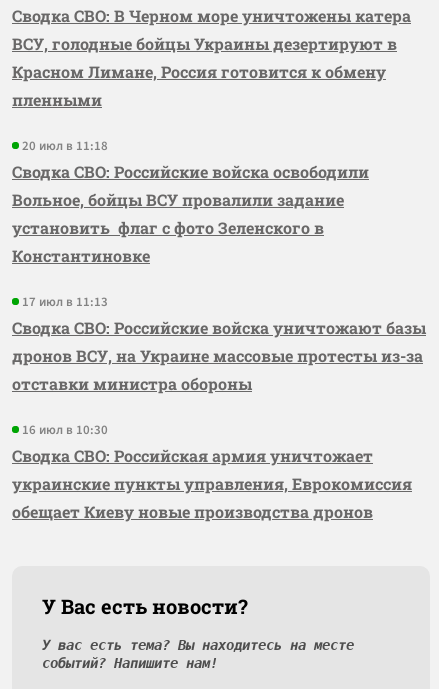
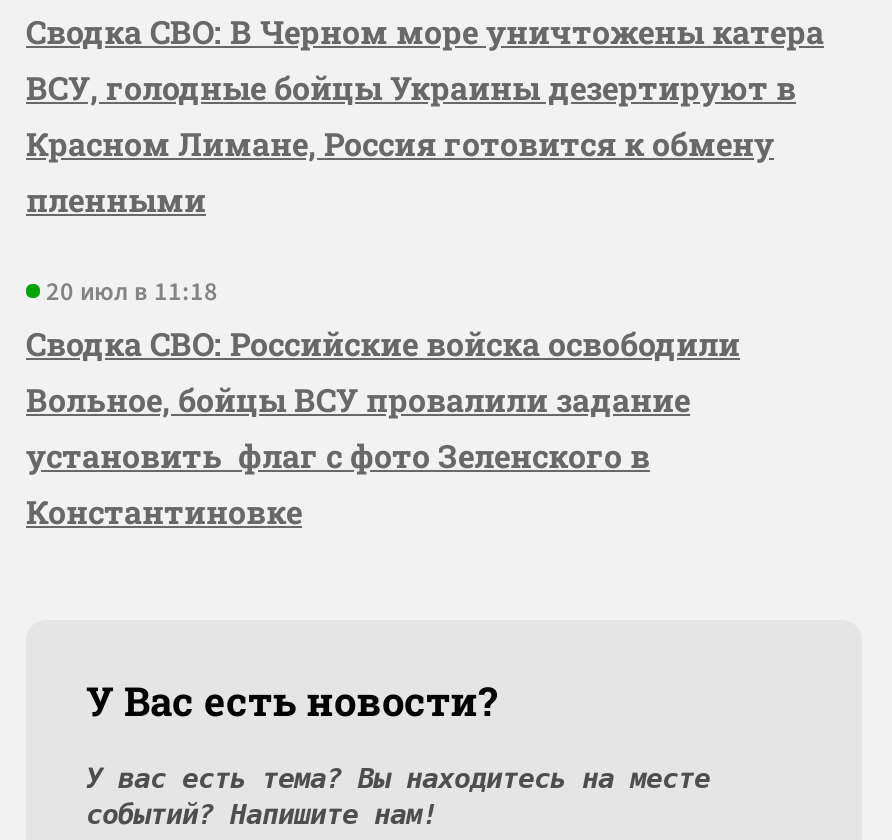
[12,293,426,522] 17 июл в 11:13 | Сводка СВО: Российские войска уничтожают базы | дронов ВСУ, на Украине массовые протесты из-за | отставки министра обороны | 16 июл в 10:30 | Сводка СВО: Российская армия уничтожает | украинские пункты управления, Еврокомиссия | обещает Киеву новые производства дронов -> none

